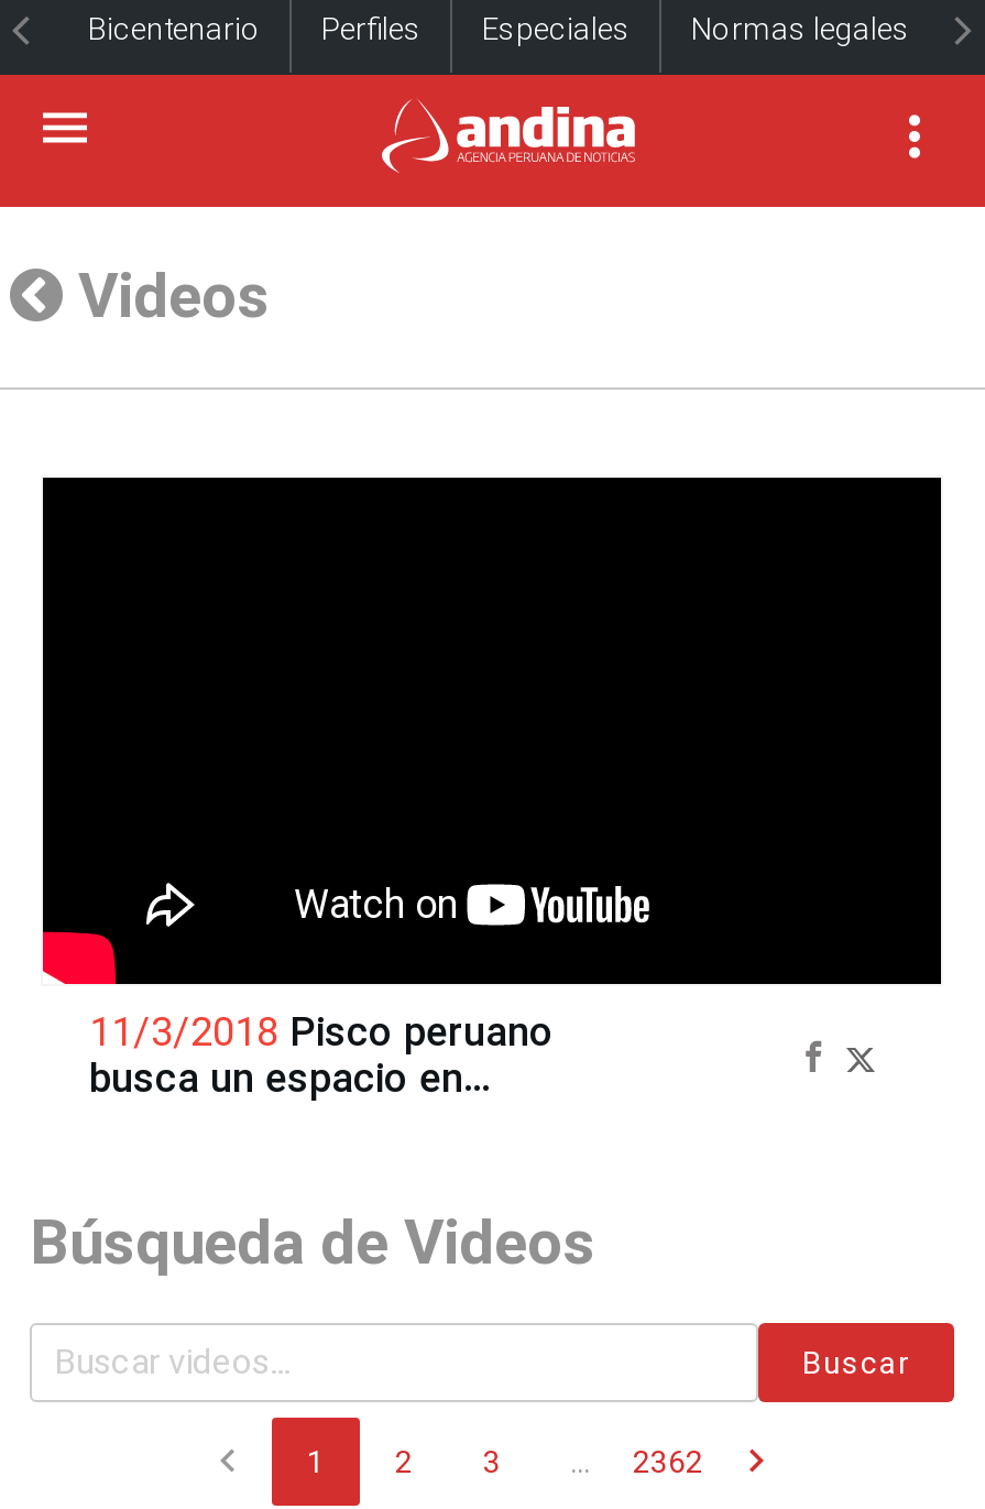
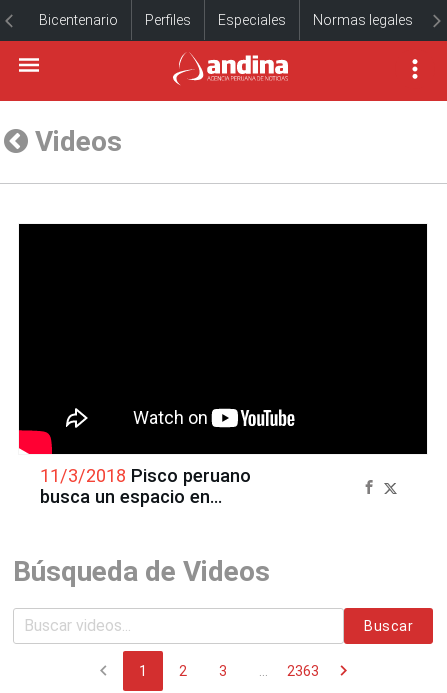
[633,1443,703,1479] 2362 -> [287,663,319,679] 2363

